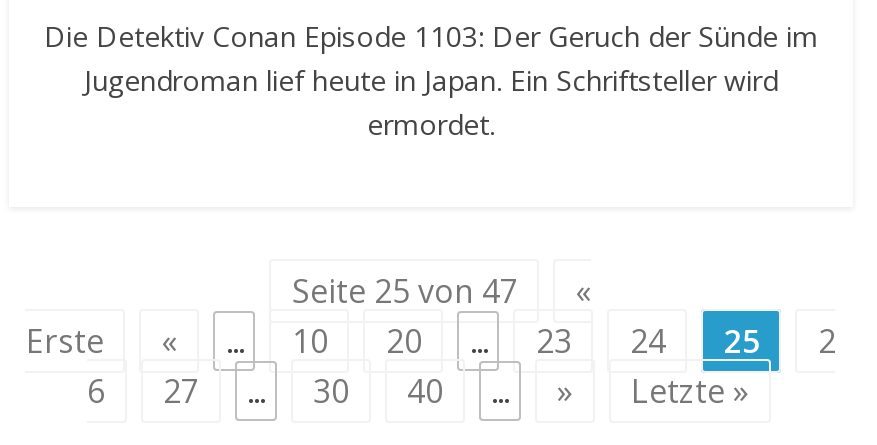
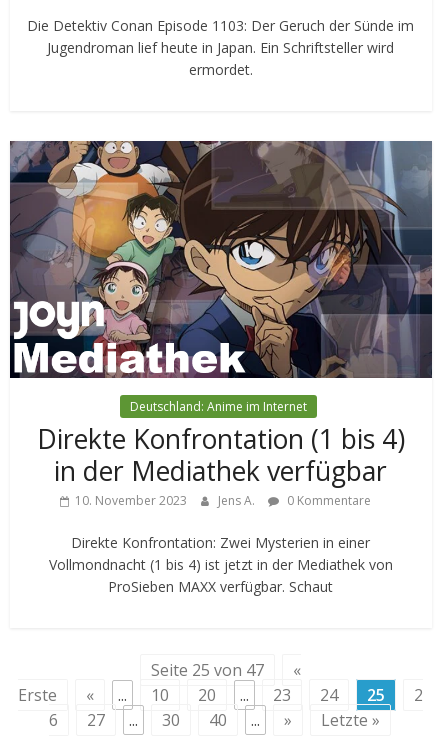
none -> [9,140,433,596] [image] | Deutschland: Anime im Internet | Direkte Konfrontation (1 bis 4) | in der Mediathek verfügbar | 10. November 2023 | Jens A. | 0 Kommentare | Direkte Konfrontation: Zwei Mysterien in einer | Vollmondnacht (1 bis 4) ist jetzt in der Mediathek von | ProSieben MAXX verfügbar. Schaut

